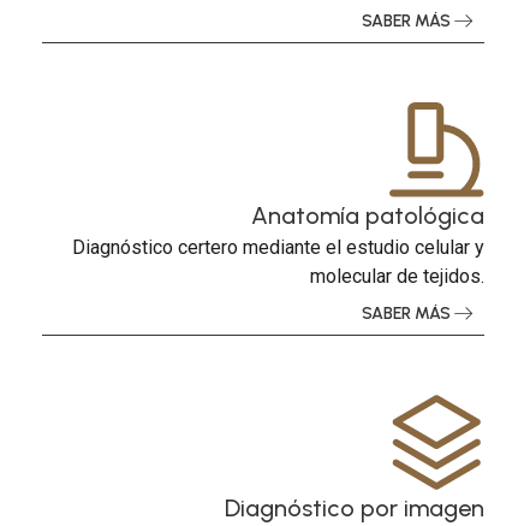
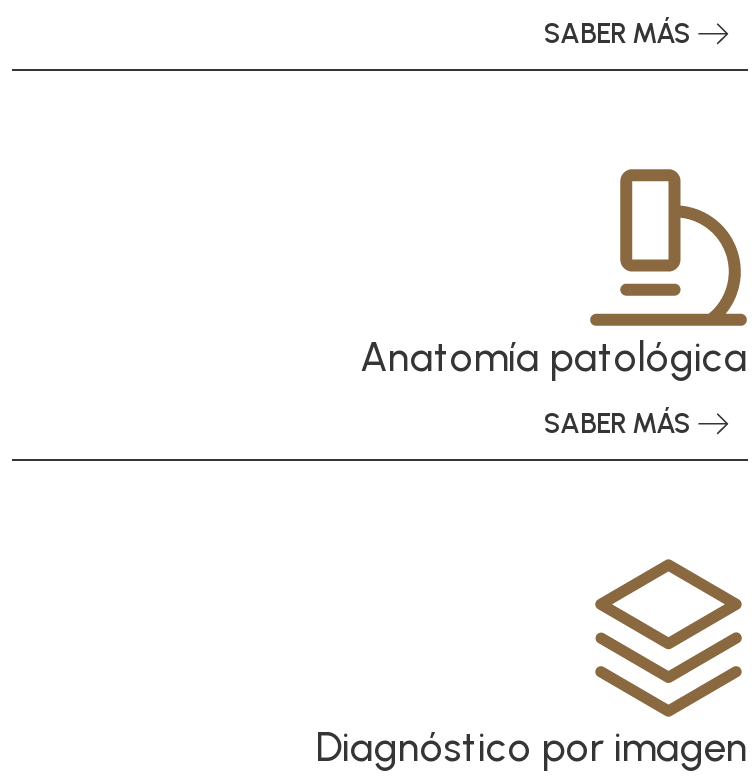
[72,236,484,288] Diagnóstico certero mediante el estudio celular y | molecular de tejidos. -> none

